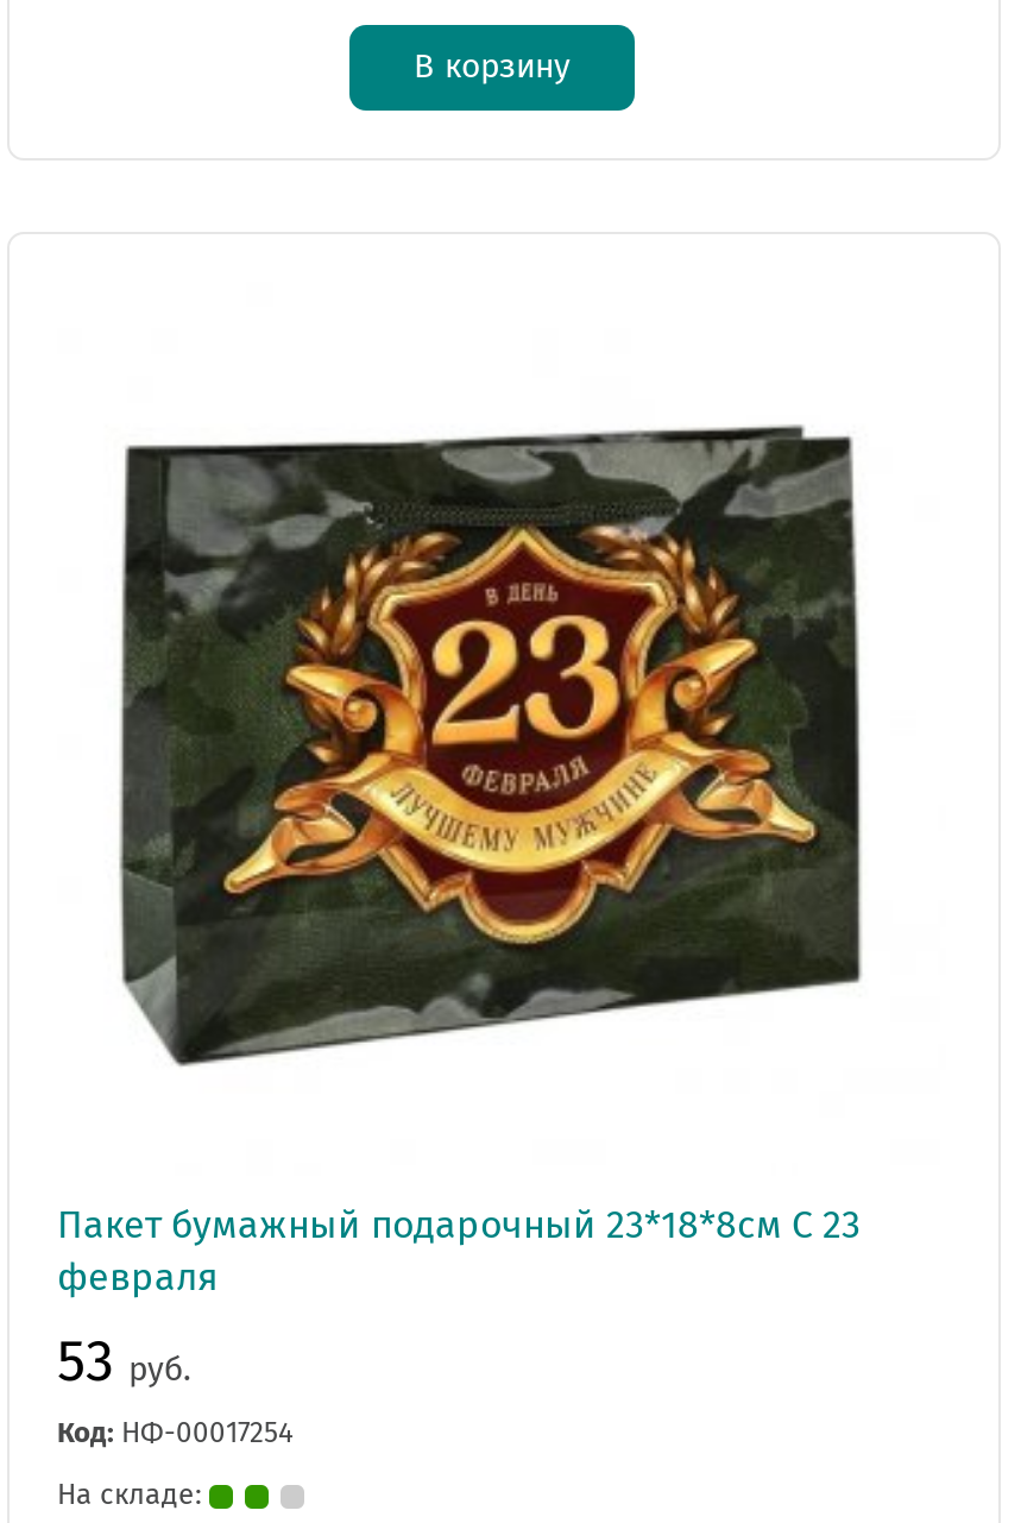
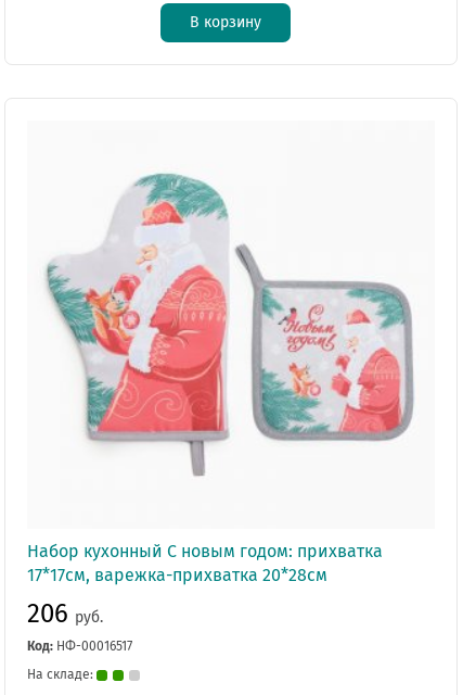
[97,398,903,1066] [image] -> [43,172,415,479] [image]
[57,1202,861,1449] Пакет бумажный подарочный 23*18*8см С 23 | февраля | 53 руб. | Код: НФ-00017254 -> [27,541,383,654] Набор кухонный С новым годом: прихватка | 17*17см, варежка-прихватка 20*28см | 206 руб. | Код: НФ-00016517

